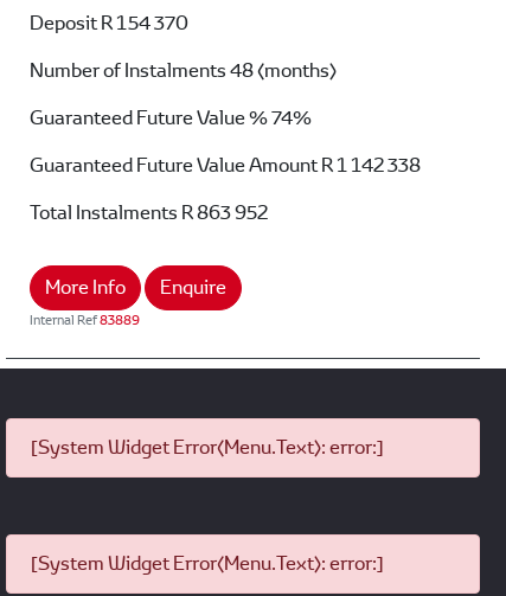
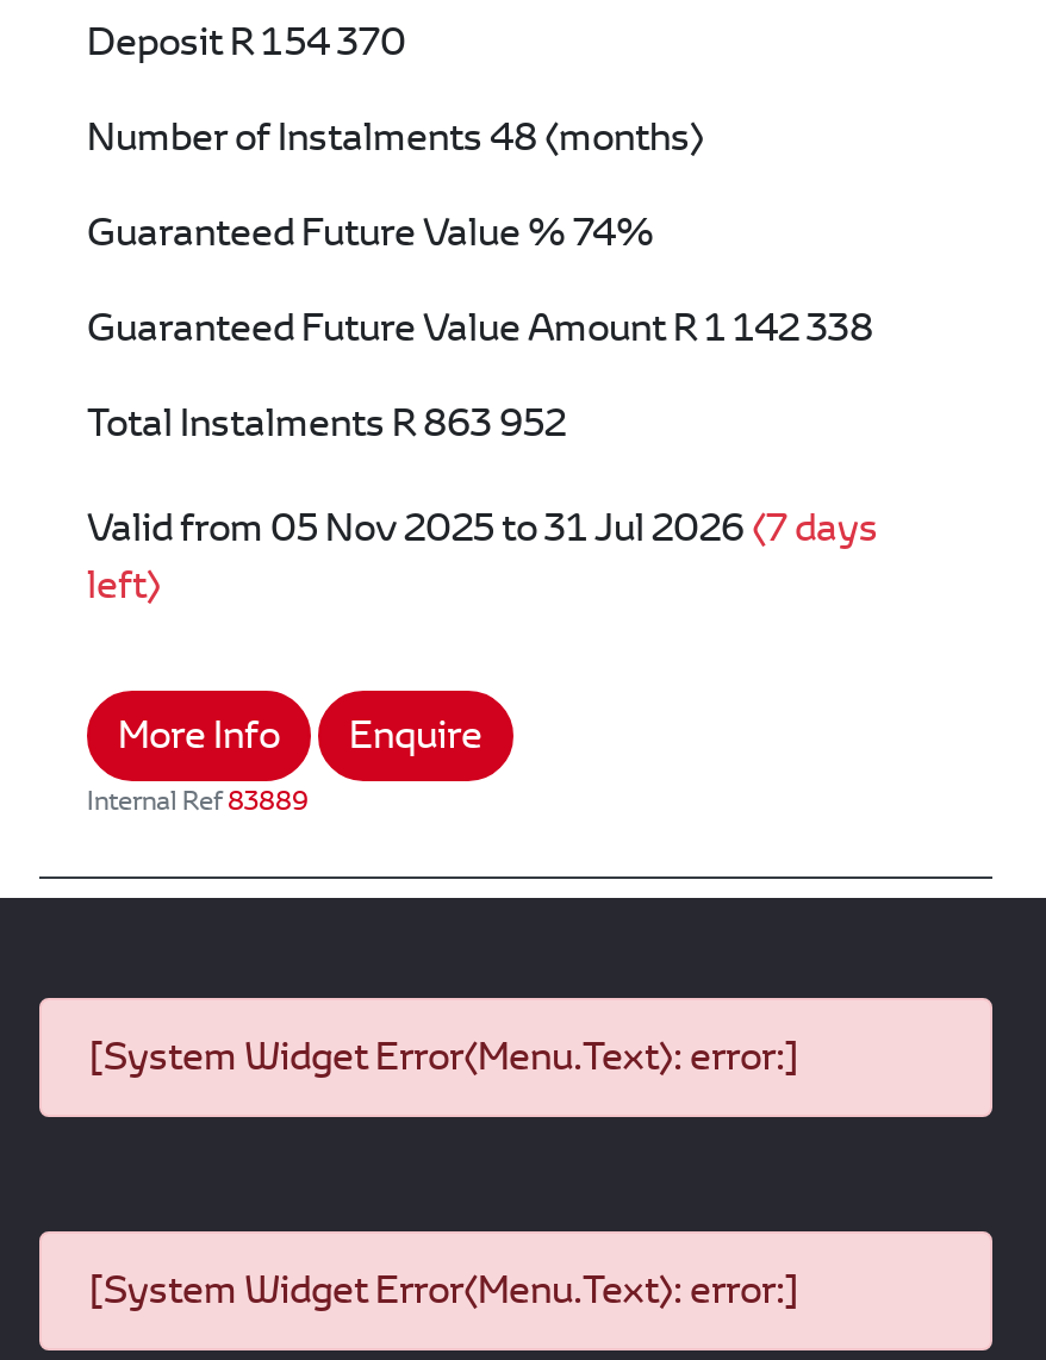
none -> [87,503,878,610] Valid from 05 Nov 2025 to 31 Jul 2026 (7 days | left)

